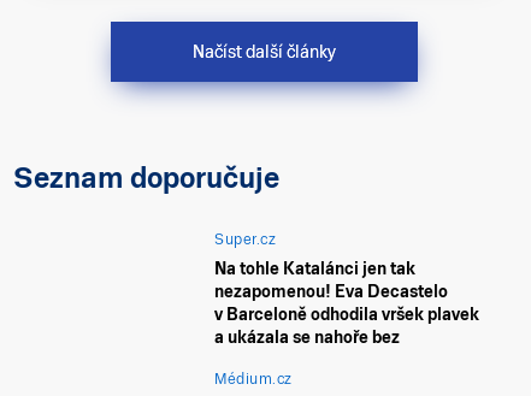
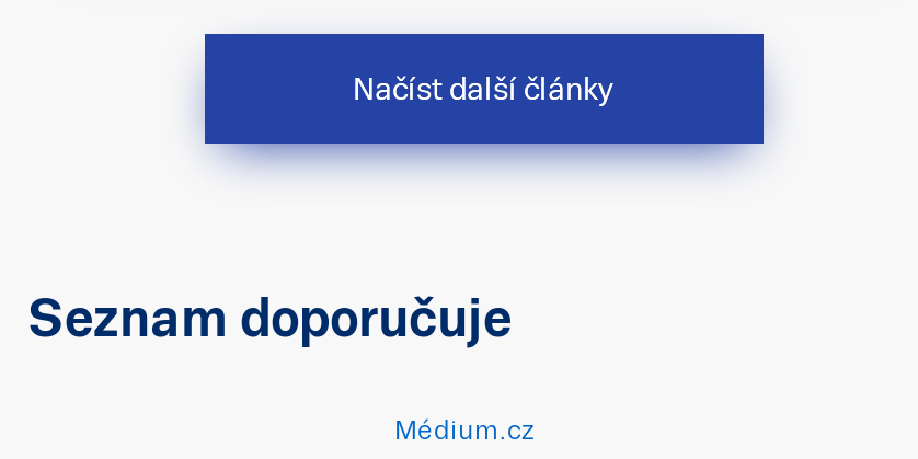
[215,231,480,347] Super.cz | Na tohle Katalánci jen tak | nezapomenou! Eva Decastelo | v Barceloně odhodila vršek plavek | a ukázala se nahoře bez -> none

